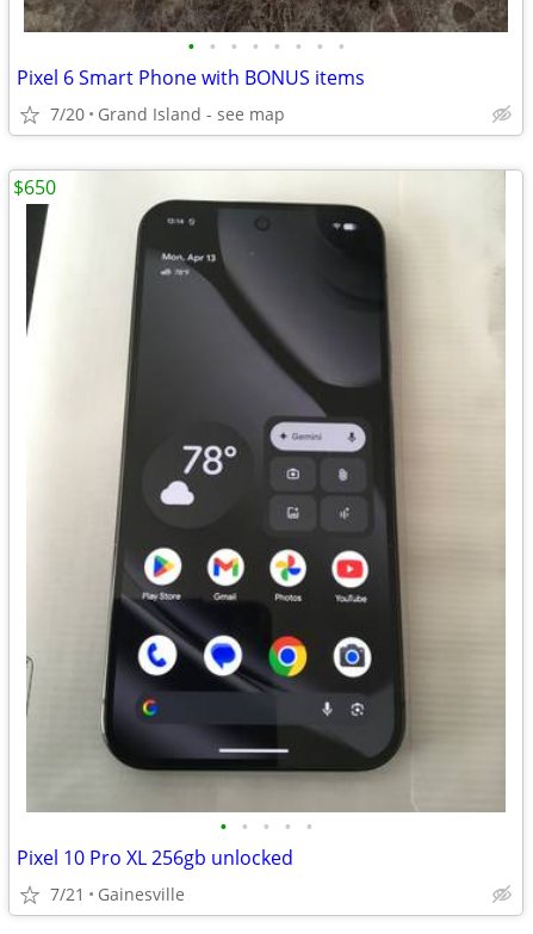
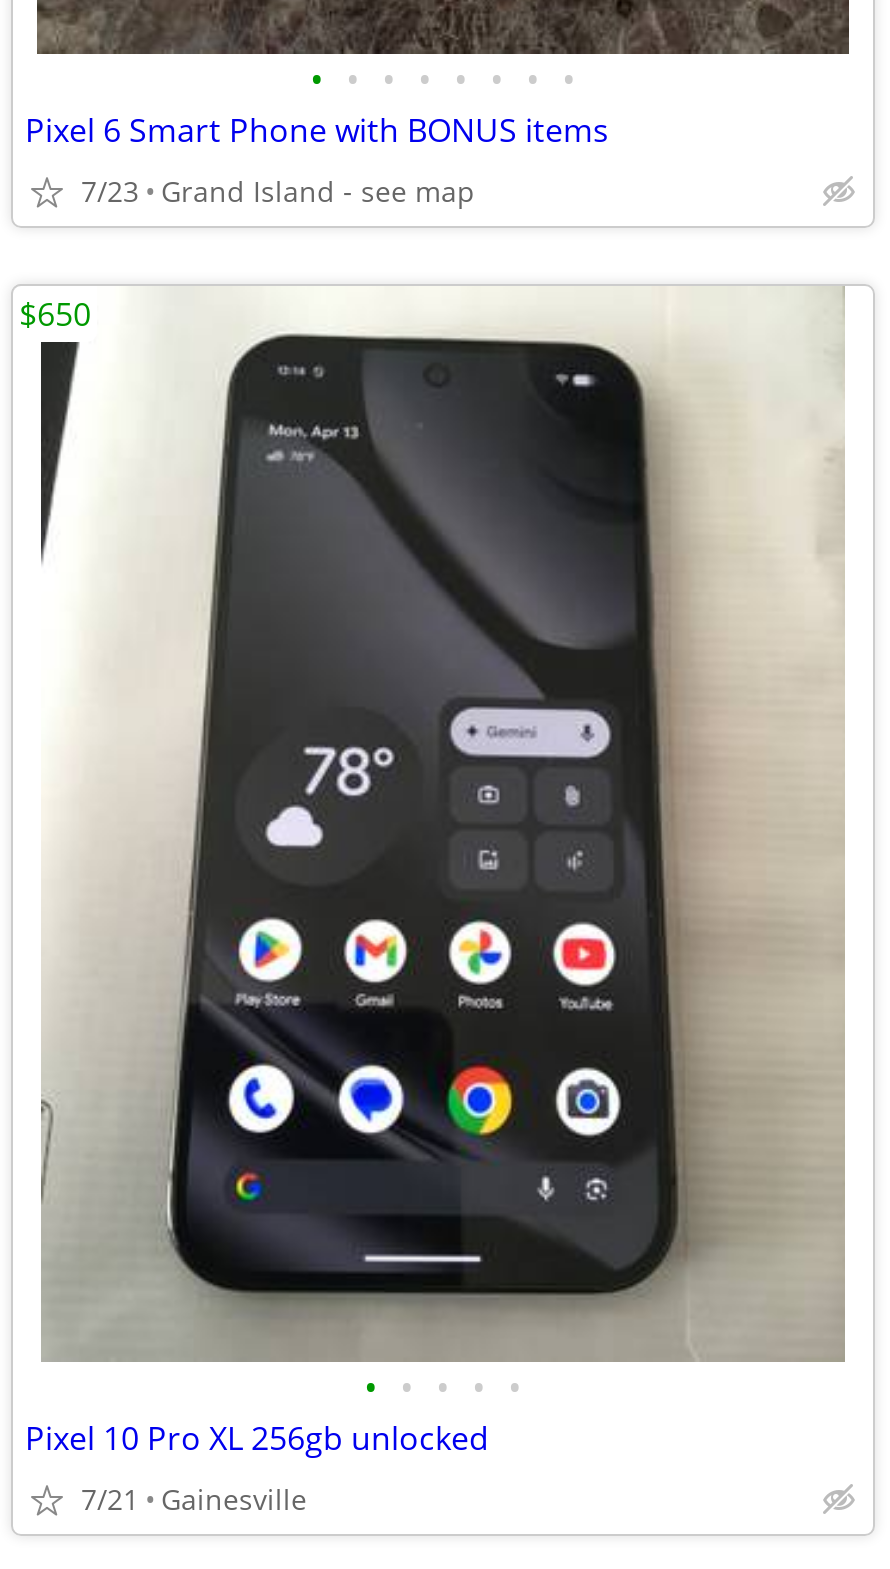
[50,103,285,125] 7/20 Grand Island - see map -> [81,172,475,210] 7/23 Grand Island - see map

